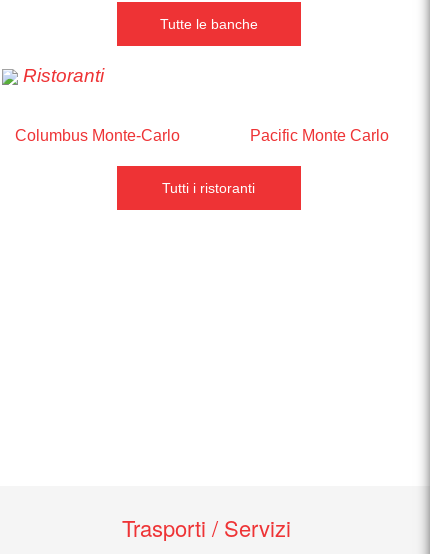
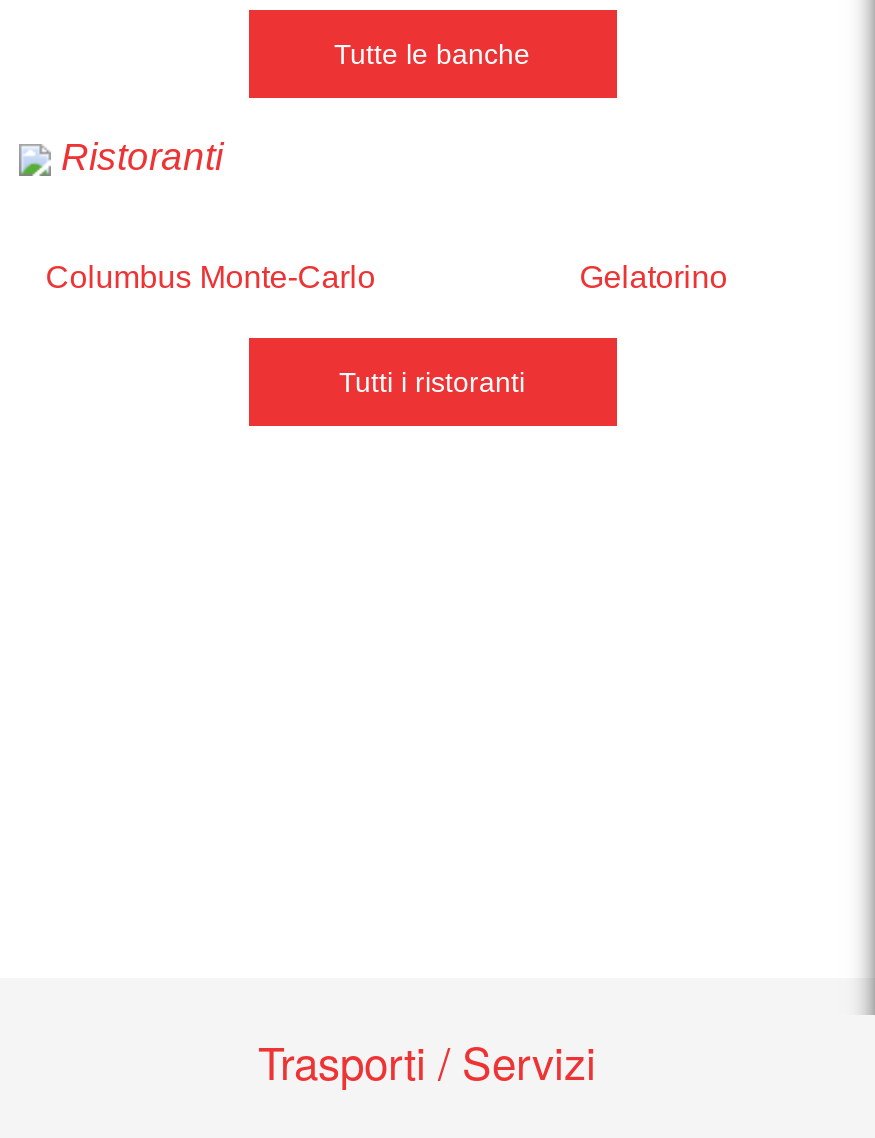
[250,127,389,144] Pacific Monte Carlo -> [579,260,727,294] Gelatorino

